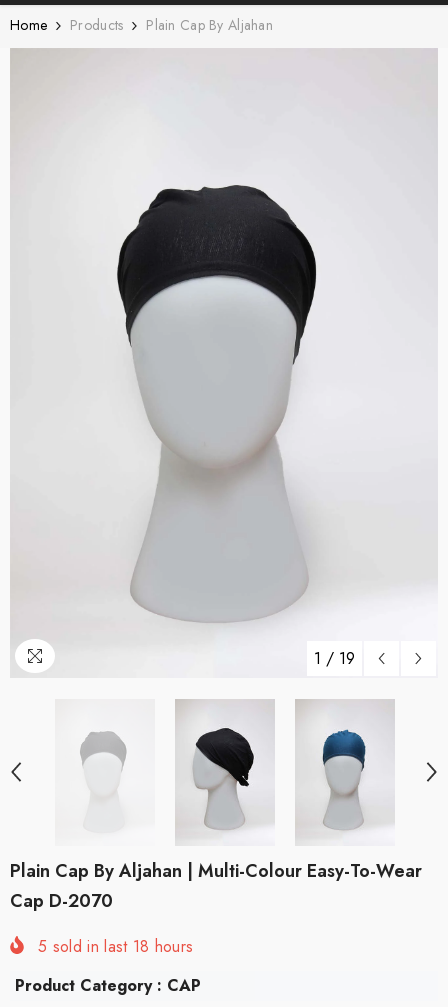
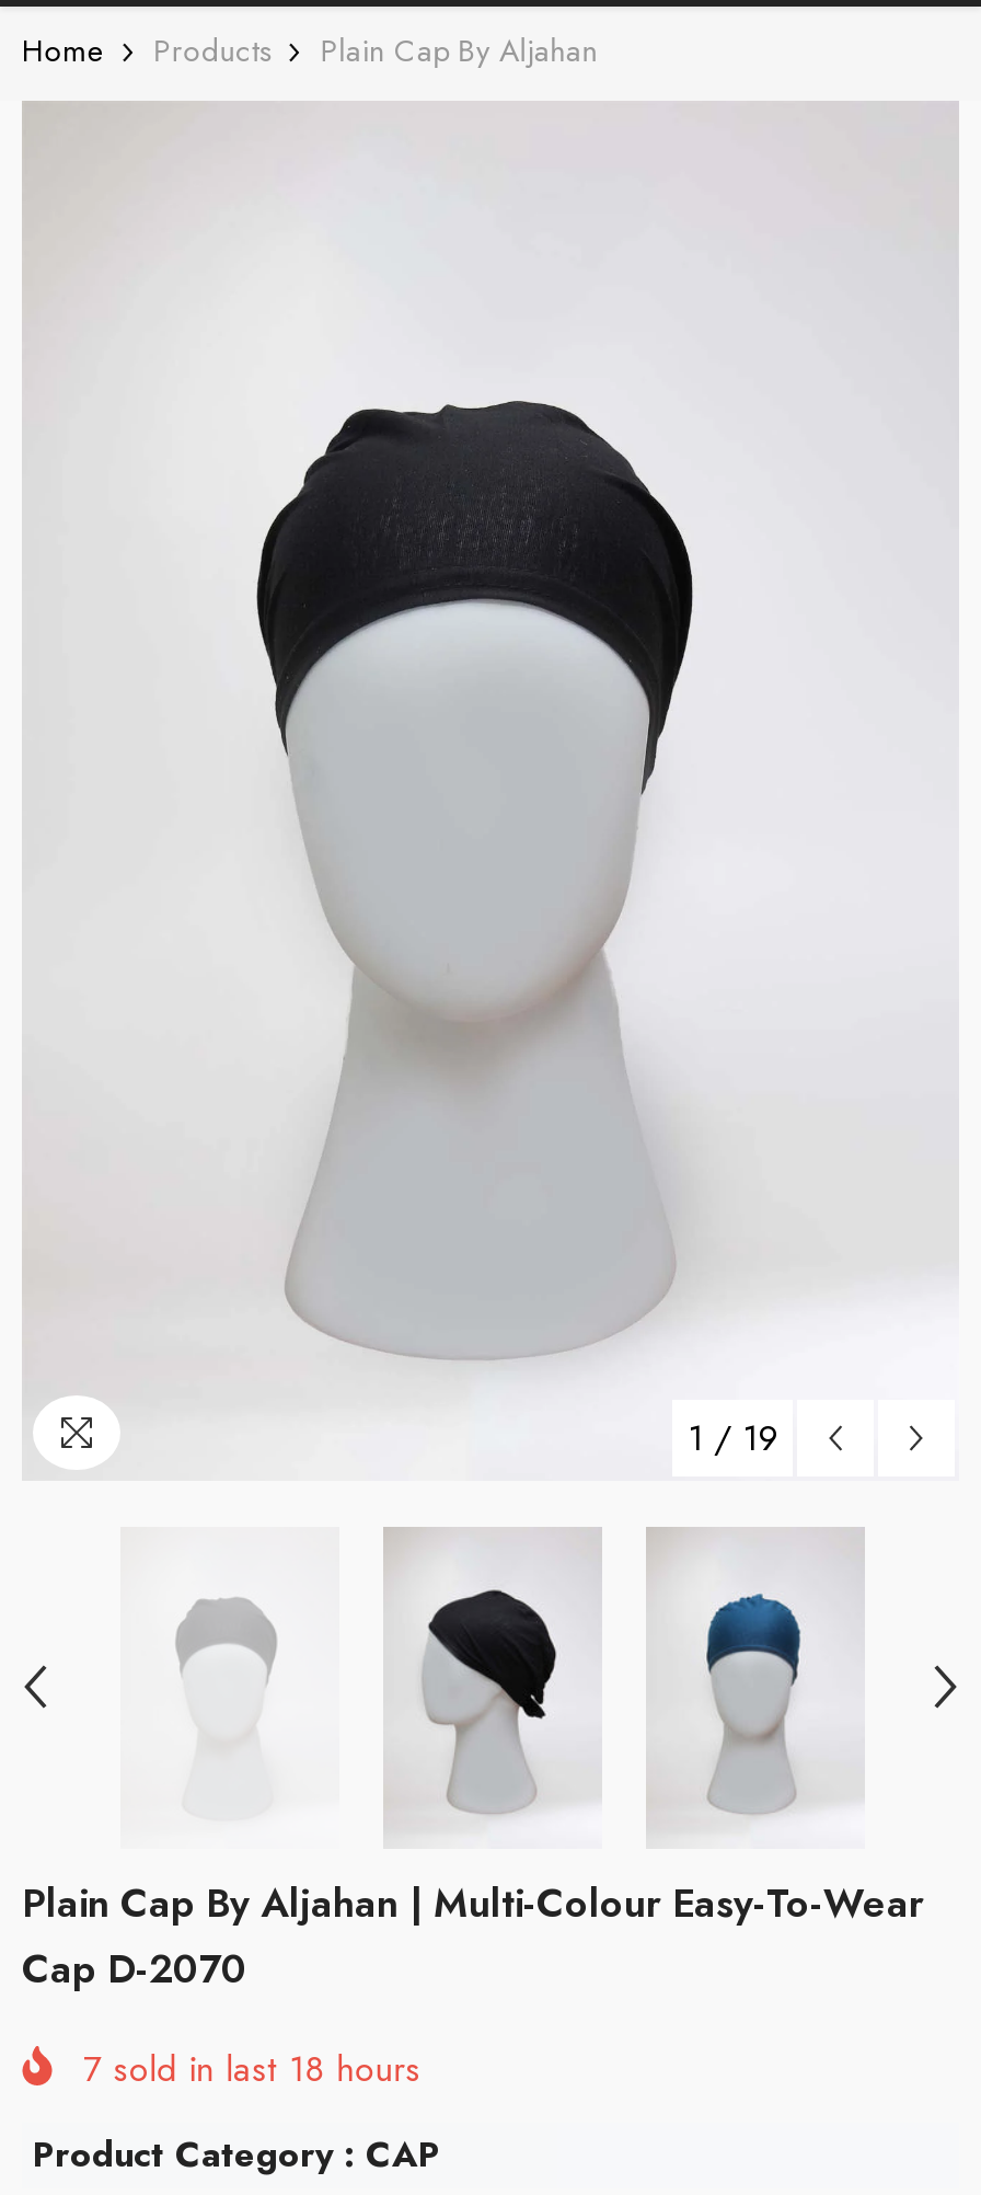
[38,935,193,958] 5 sold in last 18 hours -> [83,2045,421,2095] 7 sold in last 18 hours

